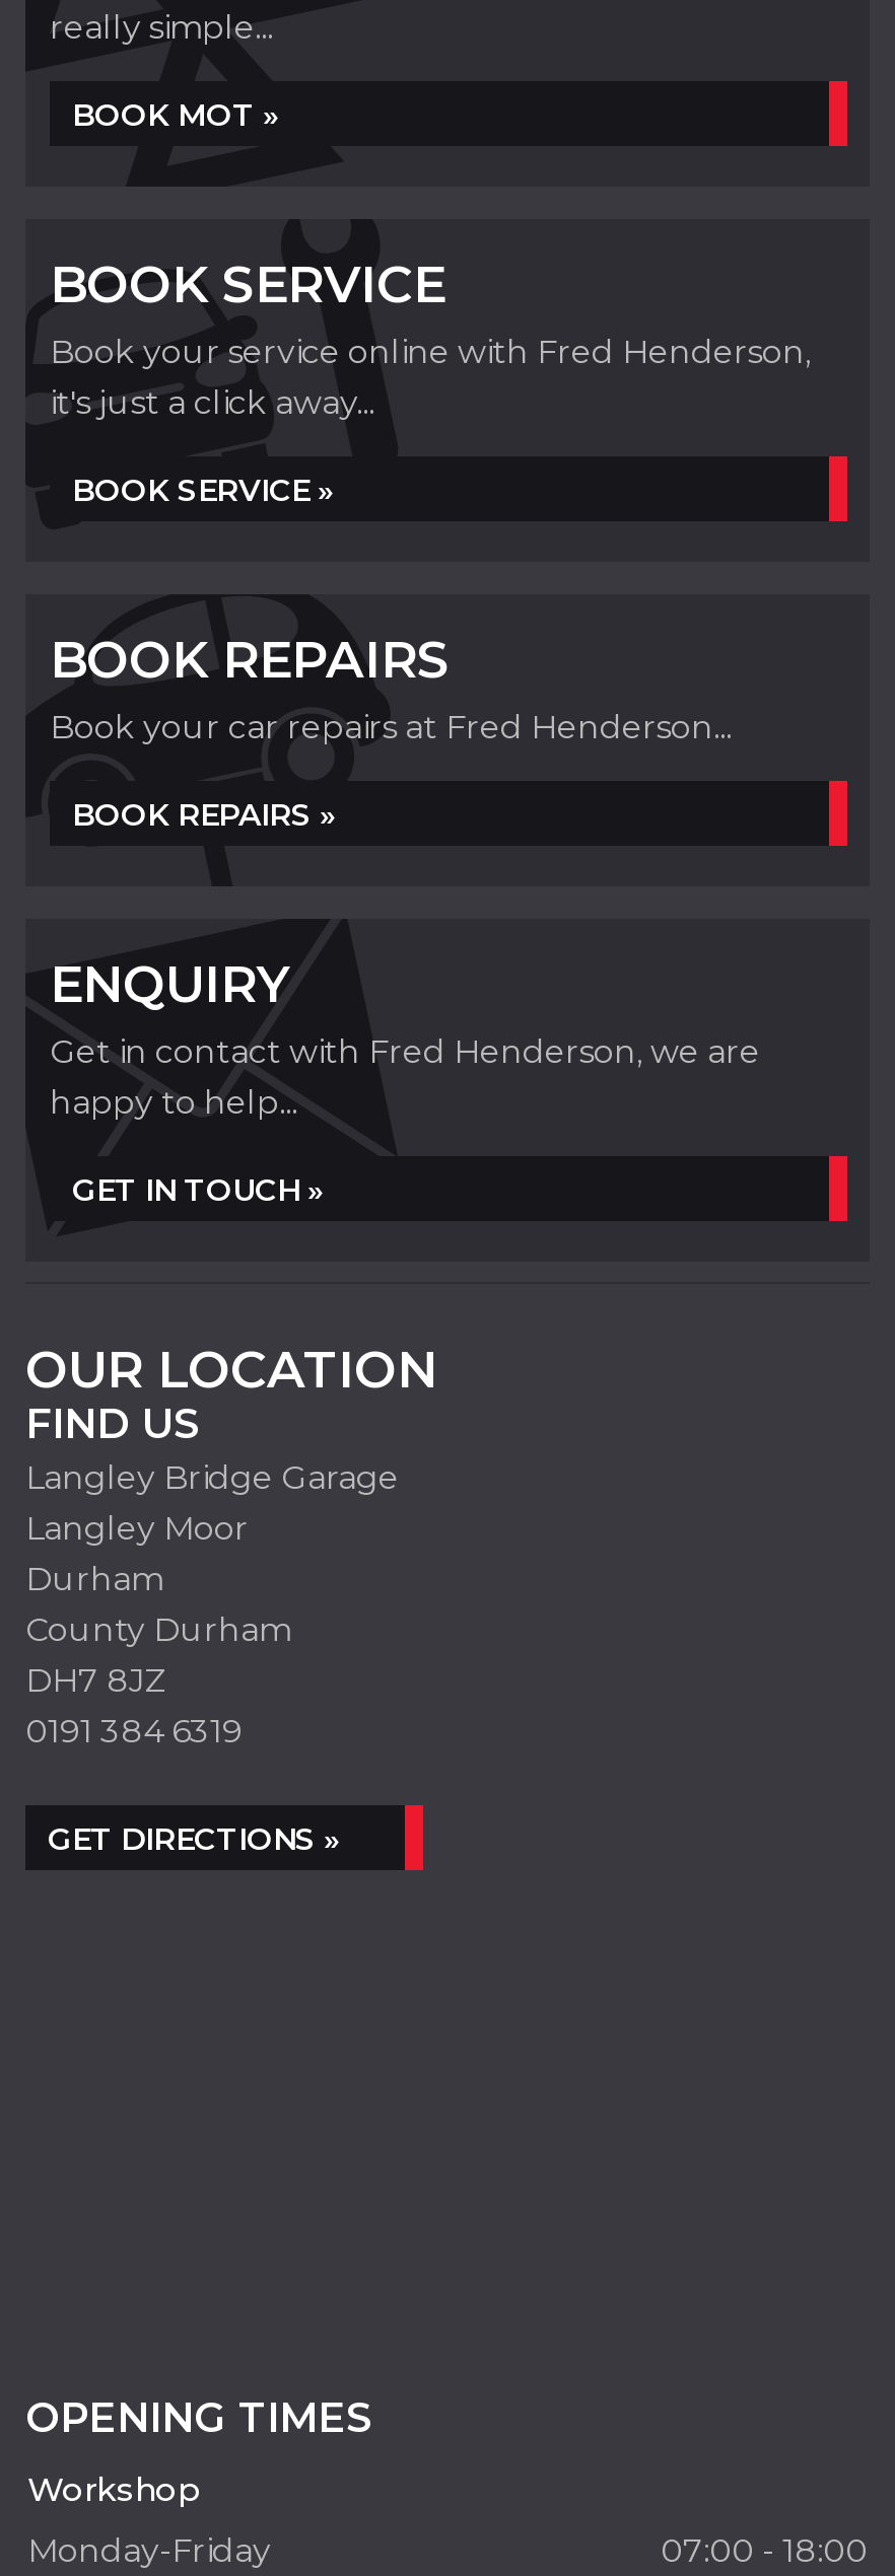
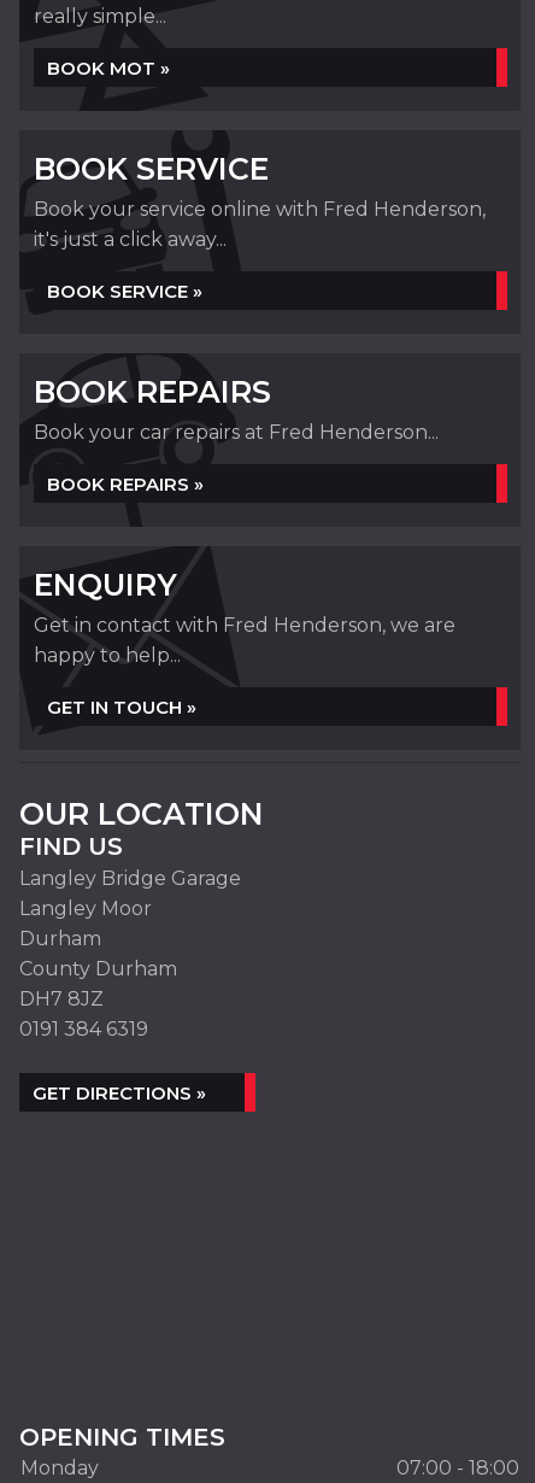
[27,2471,271,2570] Workshop | Monday-Friday -> [20,1456,99,1479] Monday

